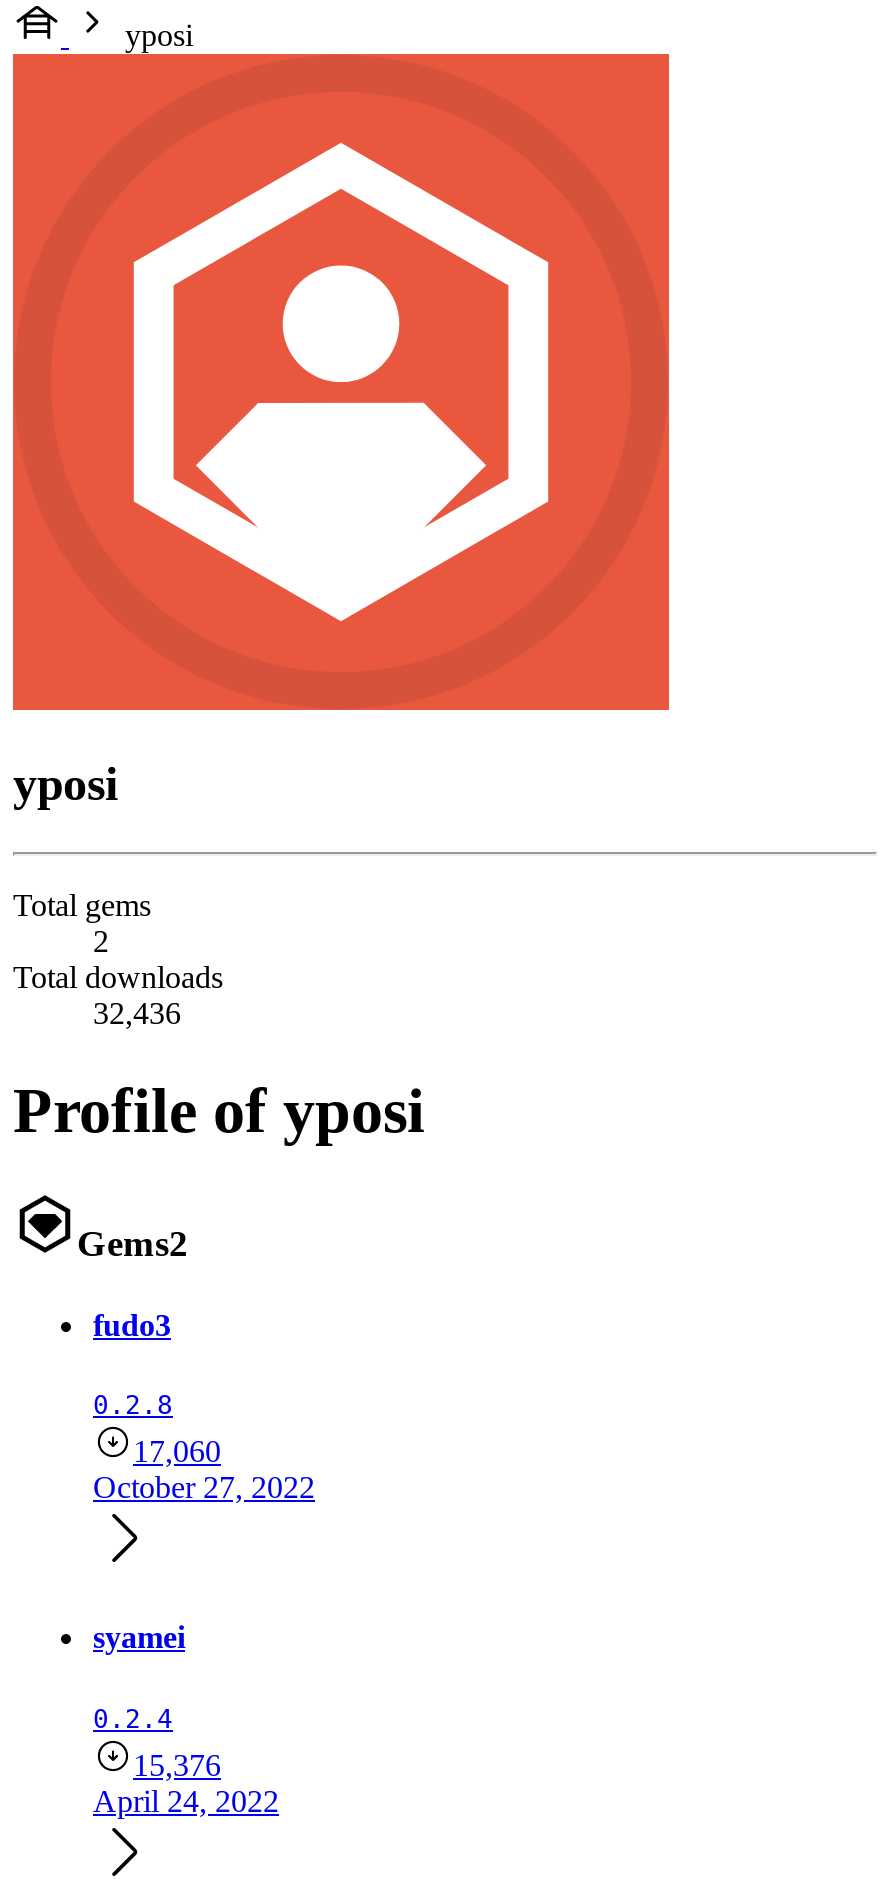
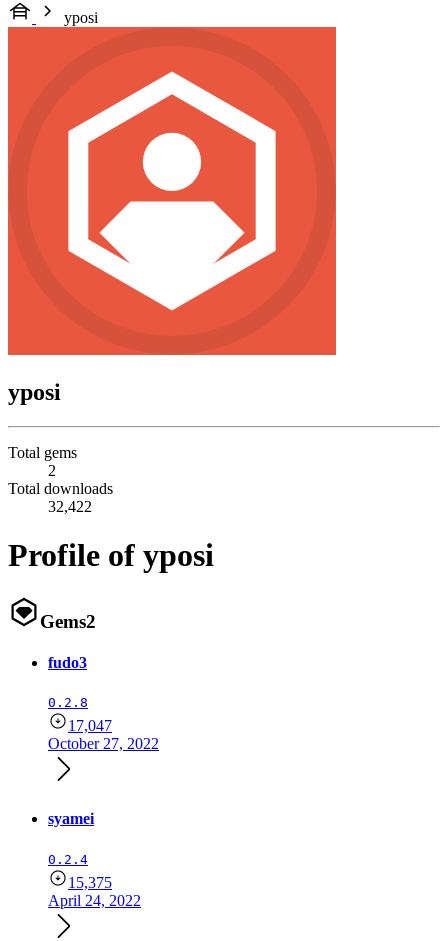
[93,996,181,1030] 32,436 -> [48,498,92,515] 32,422
[133,1434,221,1468] 17,060 -> [68,717,112,734] 17,047
[133,1748,221,1782] 15,376 -> [68,874,112,891] 15,375

